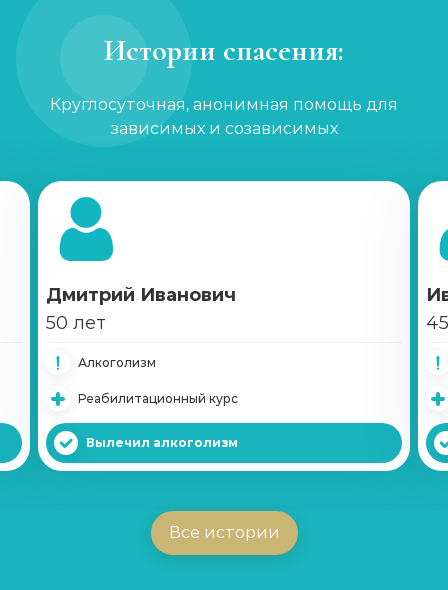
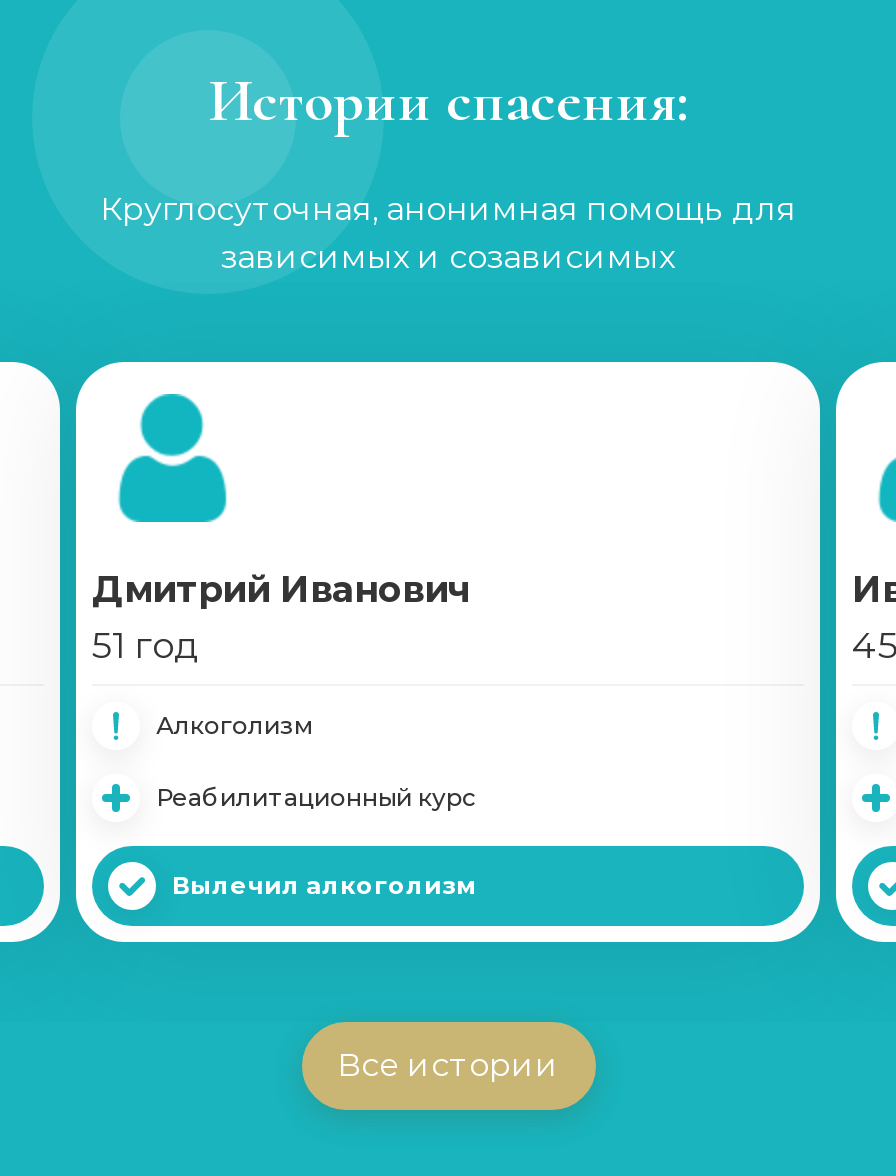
[46,312,106,334] 50 лет -> [92,624,200,668] 51 год

